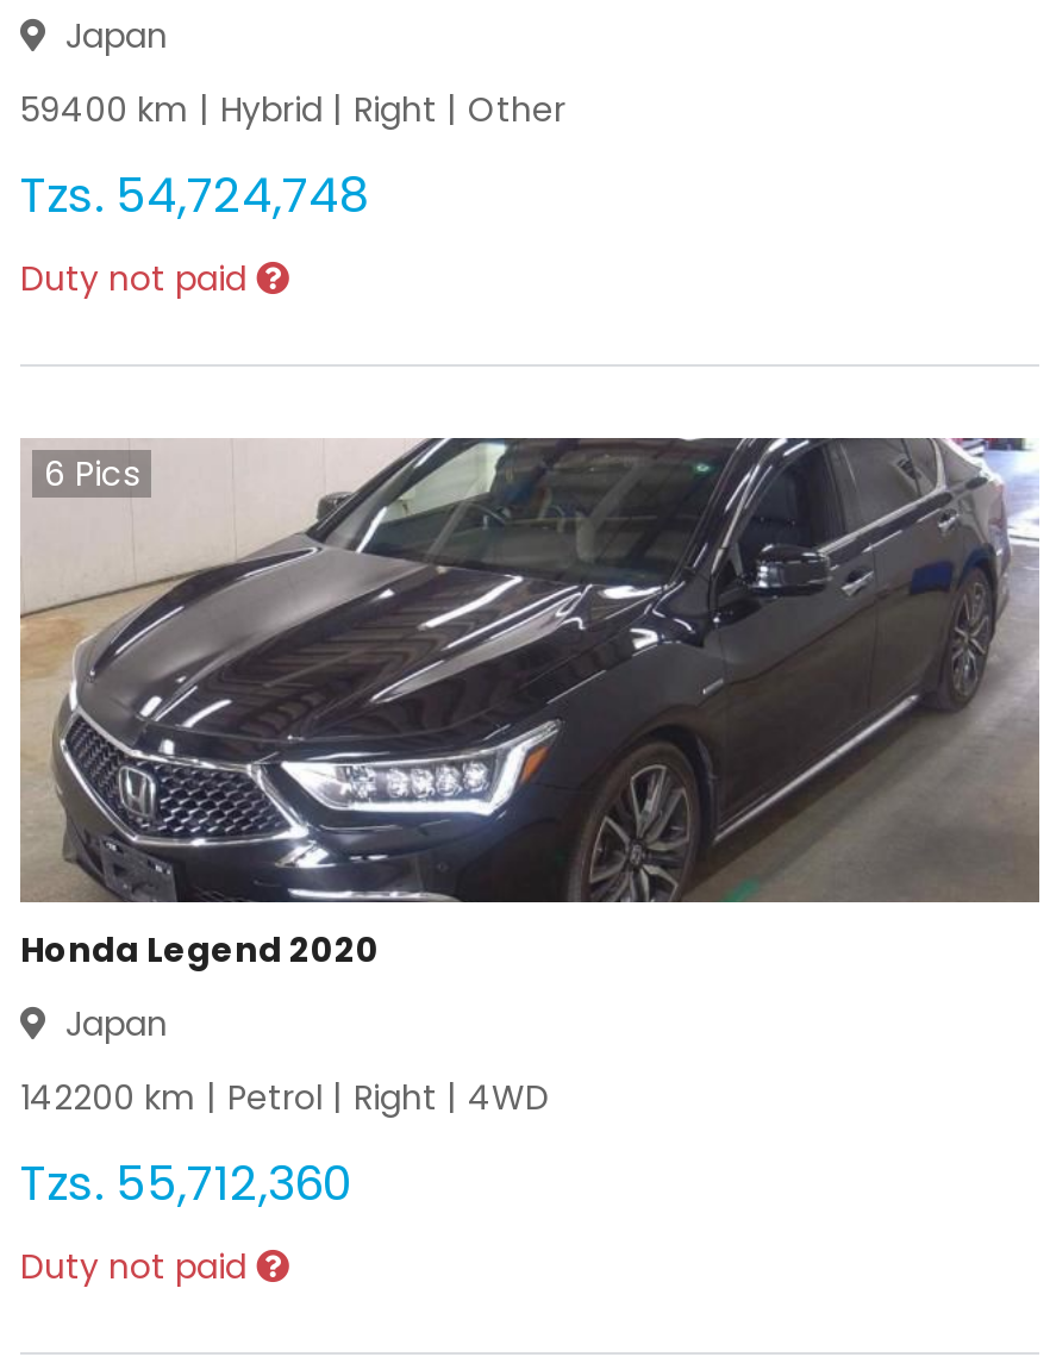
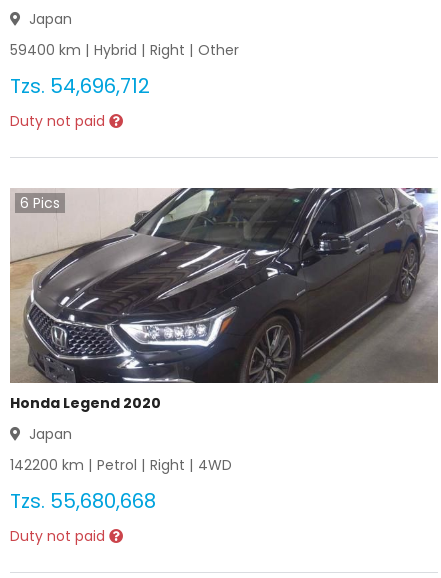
[20,162,368,229] Tzs. 54,724,748 -> [10,72,150,100] Tzs. 54,696,712
[20,1150,351,1217] Tzs. 55,712,360 -> [10,487,156,515] Tzs. 55,680,668

